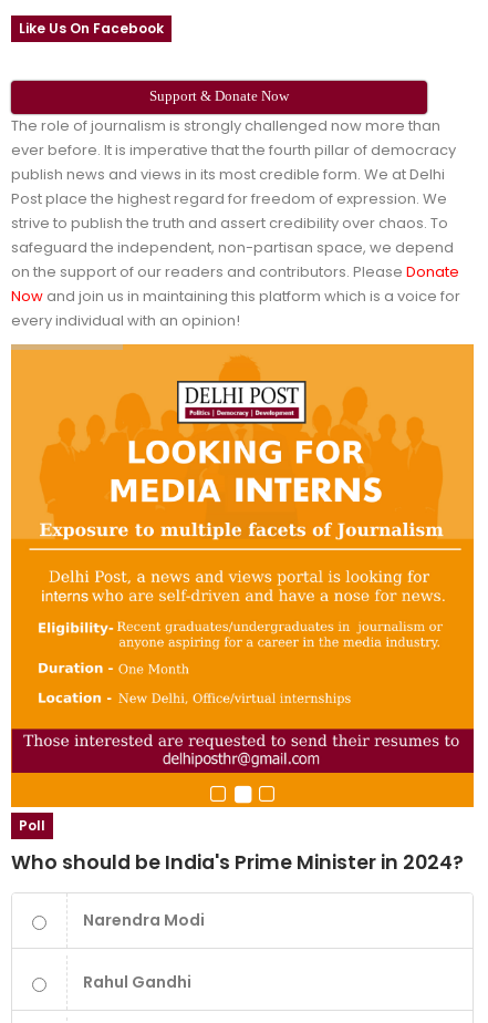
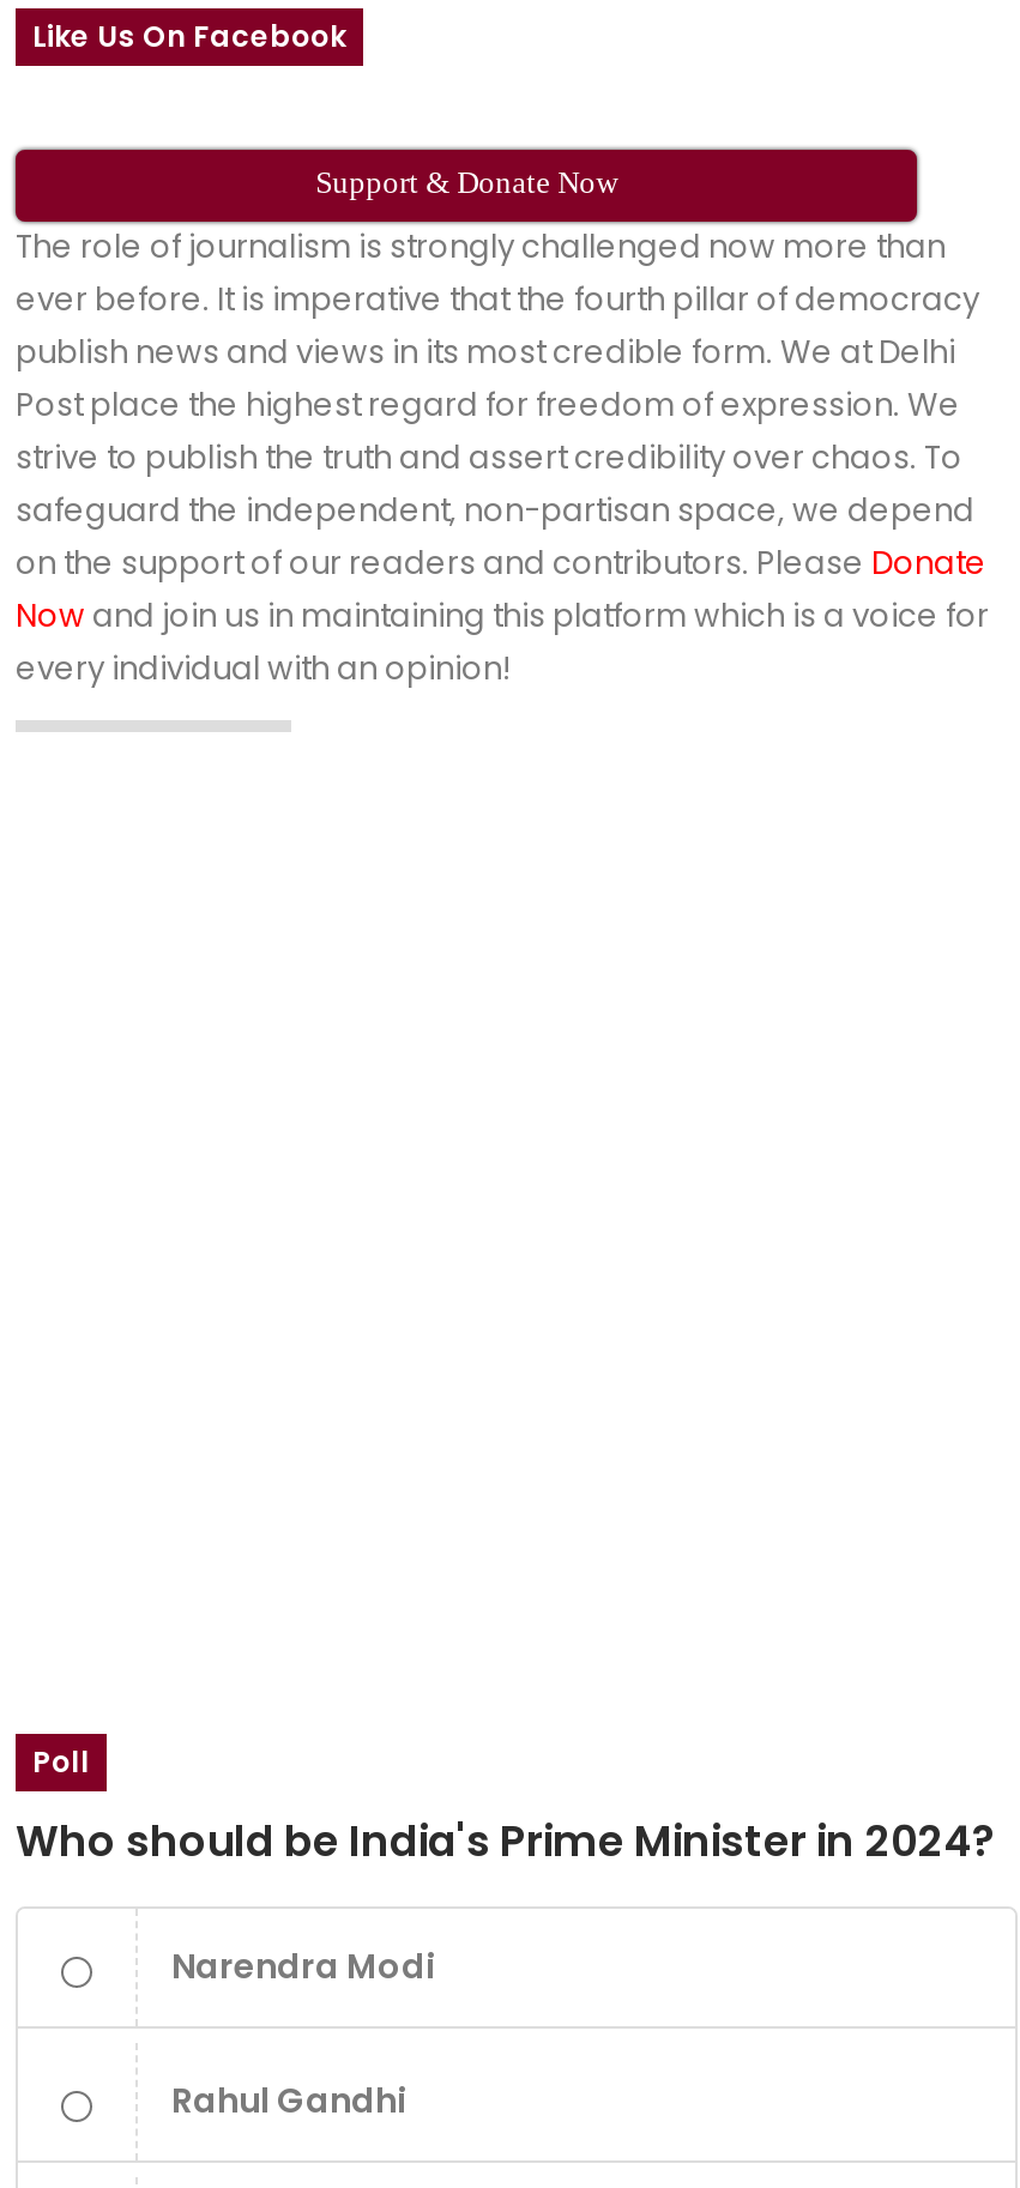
[10,343,475,808] [image] -> none

